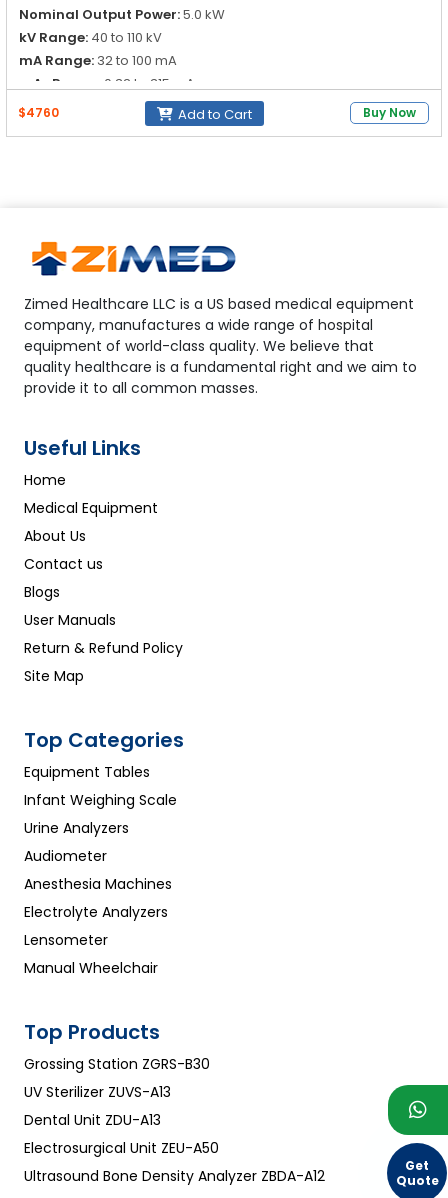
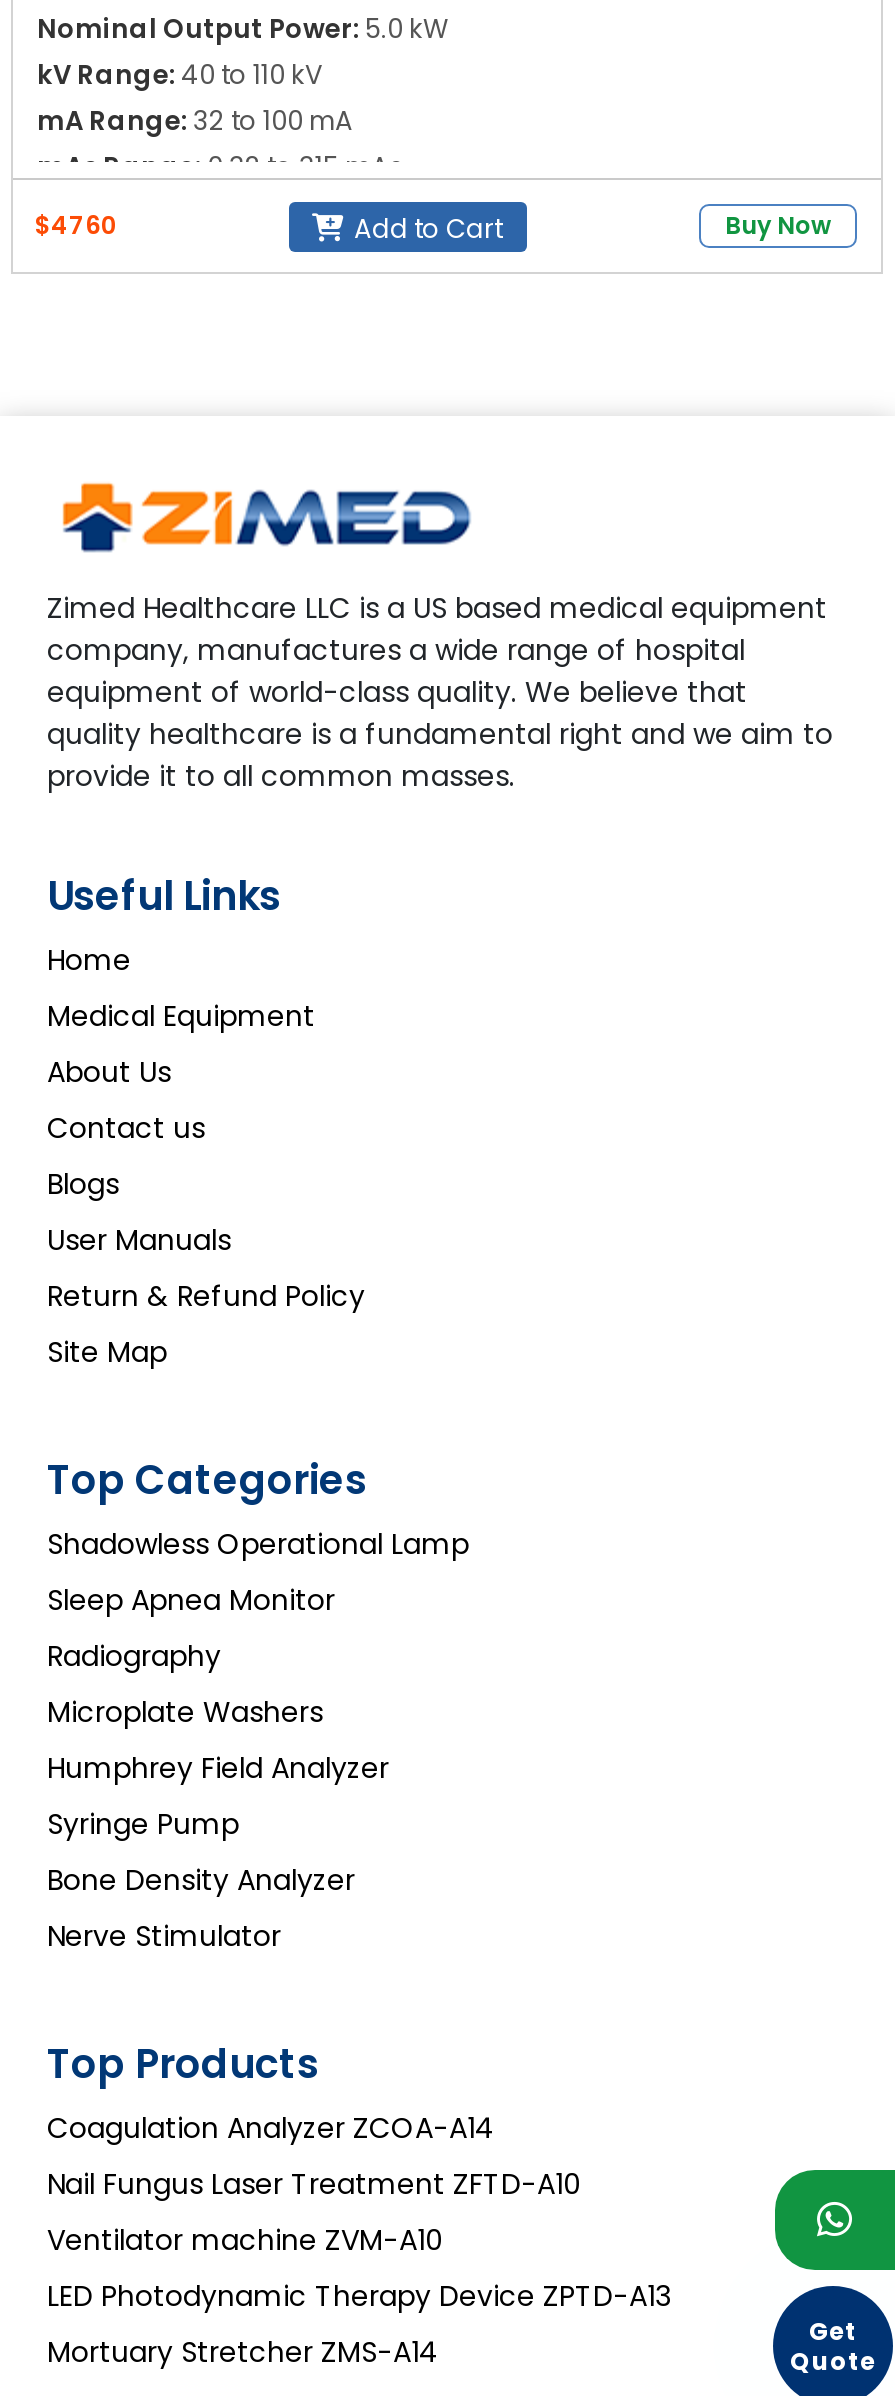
[24,762,177,978] Equipment Tables | Infant Weighing Scale | Urine Analyzers | Audiometer | Anesthesia Machines | Electrolyte Analyzers | Lensometer | Manual Wheelchair -> [47,1525,469,1957] Shadowless Operational Lamp | Sleep Apnea Monitor | Radiography | Microplate Washers | Humphrey Field Analyzer | Syringe Pump | Bone Density Analyzer | Nerve Stimulator
[24,1054,325,1186] Grossing Station ZGRS-B30 | UV Sterilizer ZUVS-A13 | Dental Unit ZDU-A13 | Electrosurgical Unit ZEU-A50 | Ultrasound Bone Density Analyzer ZBDA-A12 -> [47,2109,671,2373] Coagulation Analyzer ZCOA-A14 | Nail Fungus Laser Treatment ZFTD-A10 | Ventilator machine ZVM-A10 | LED Photodynamic Therapy Device ZPTD-A13 | Mortuary Stretcher ZMS-A14

